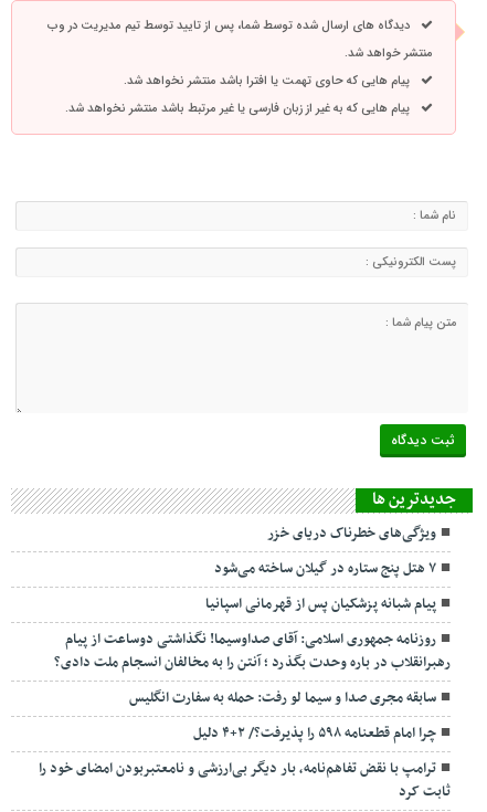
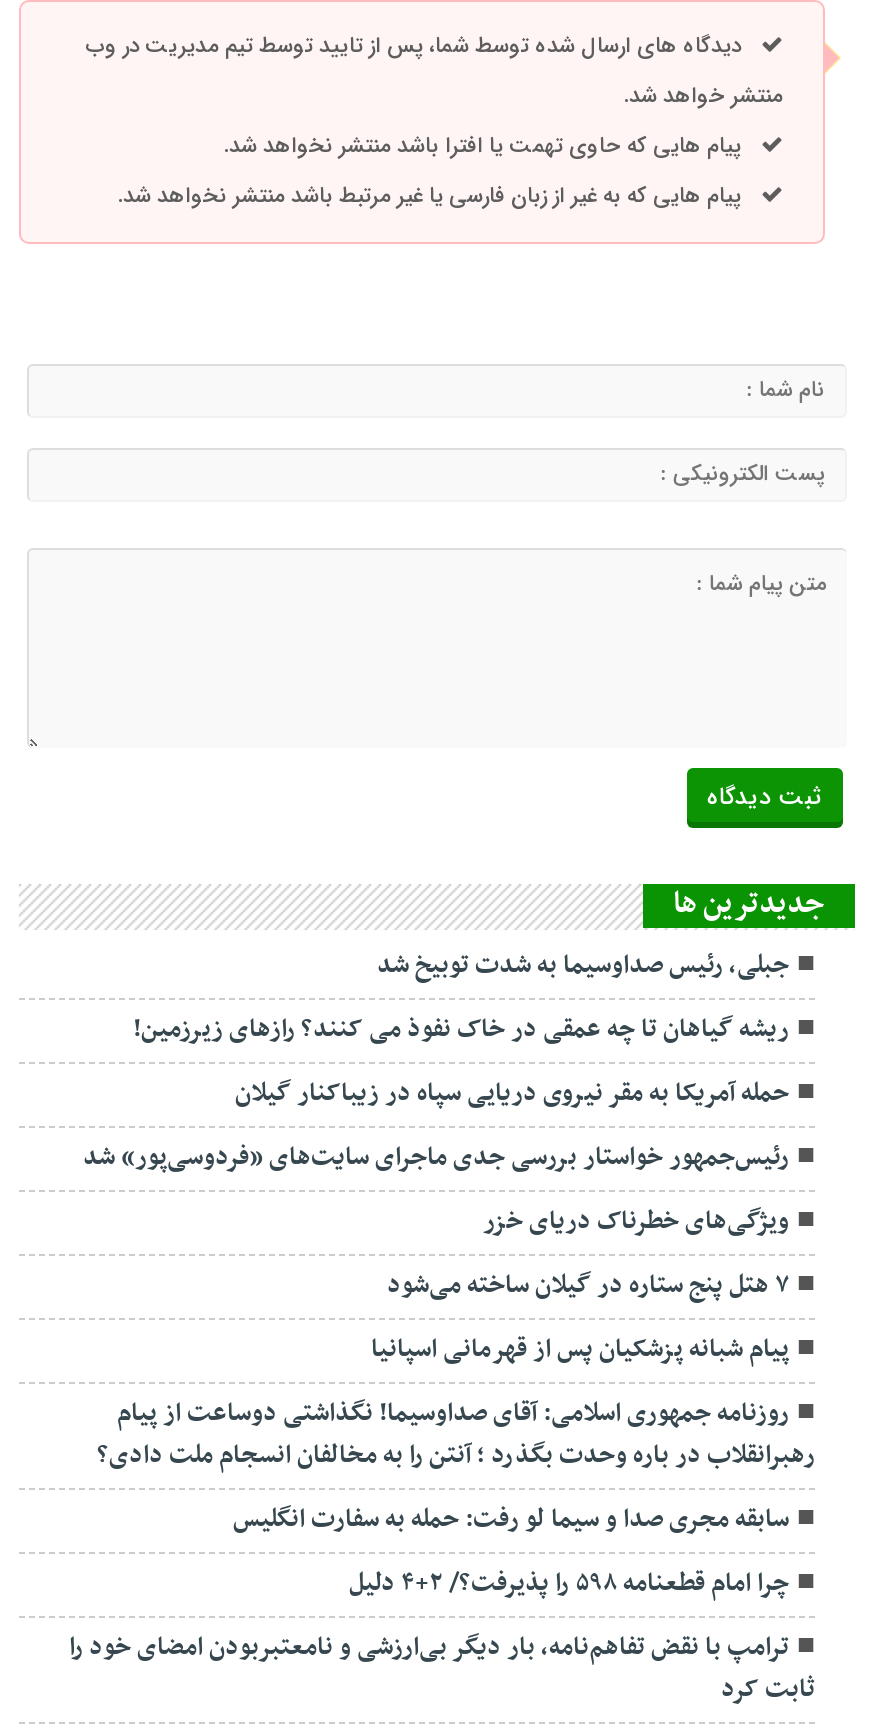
none -> [83,943,789,1179] جبلی، رئیس صداوسیما به شدت توبیخ شد | ریشه گیاهان تا چه عمقی در خاک نفوذ می کنند؟ رازهای زیرزمین! | حمله آمریکا به مقر نیروی دریایی سپاه در زیباکنار گیلان | رئیس‌جمهور خواستار بررسی جدی ماجرای سایت‌های «فردوسی‌پور» شد

